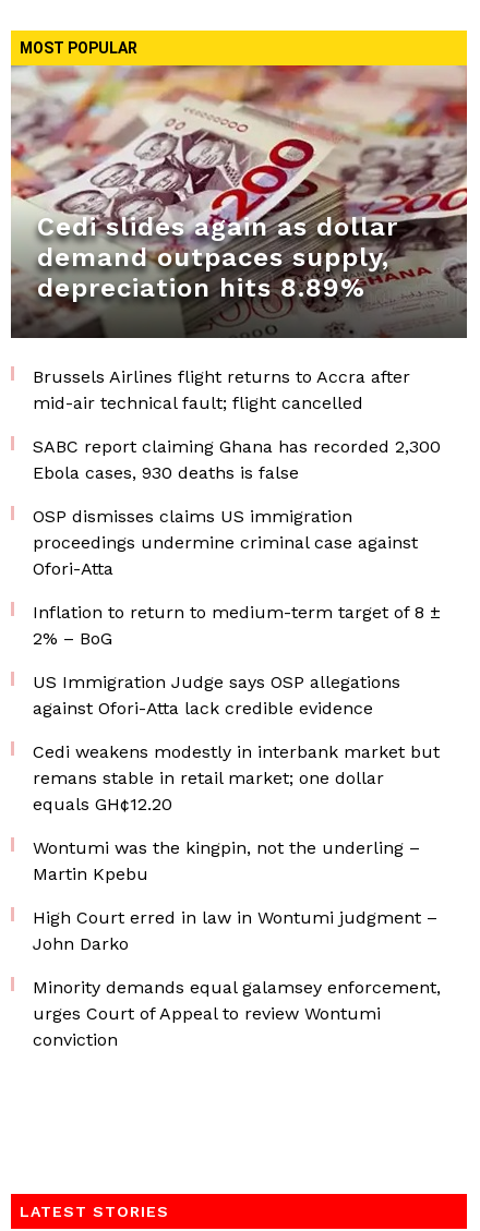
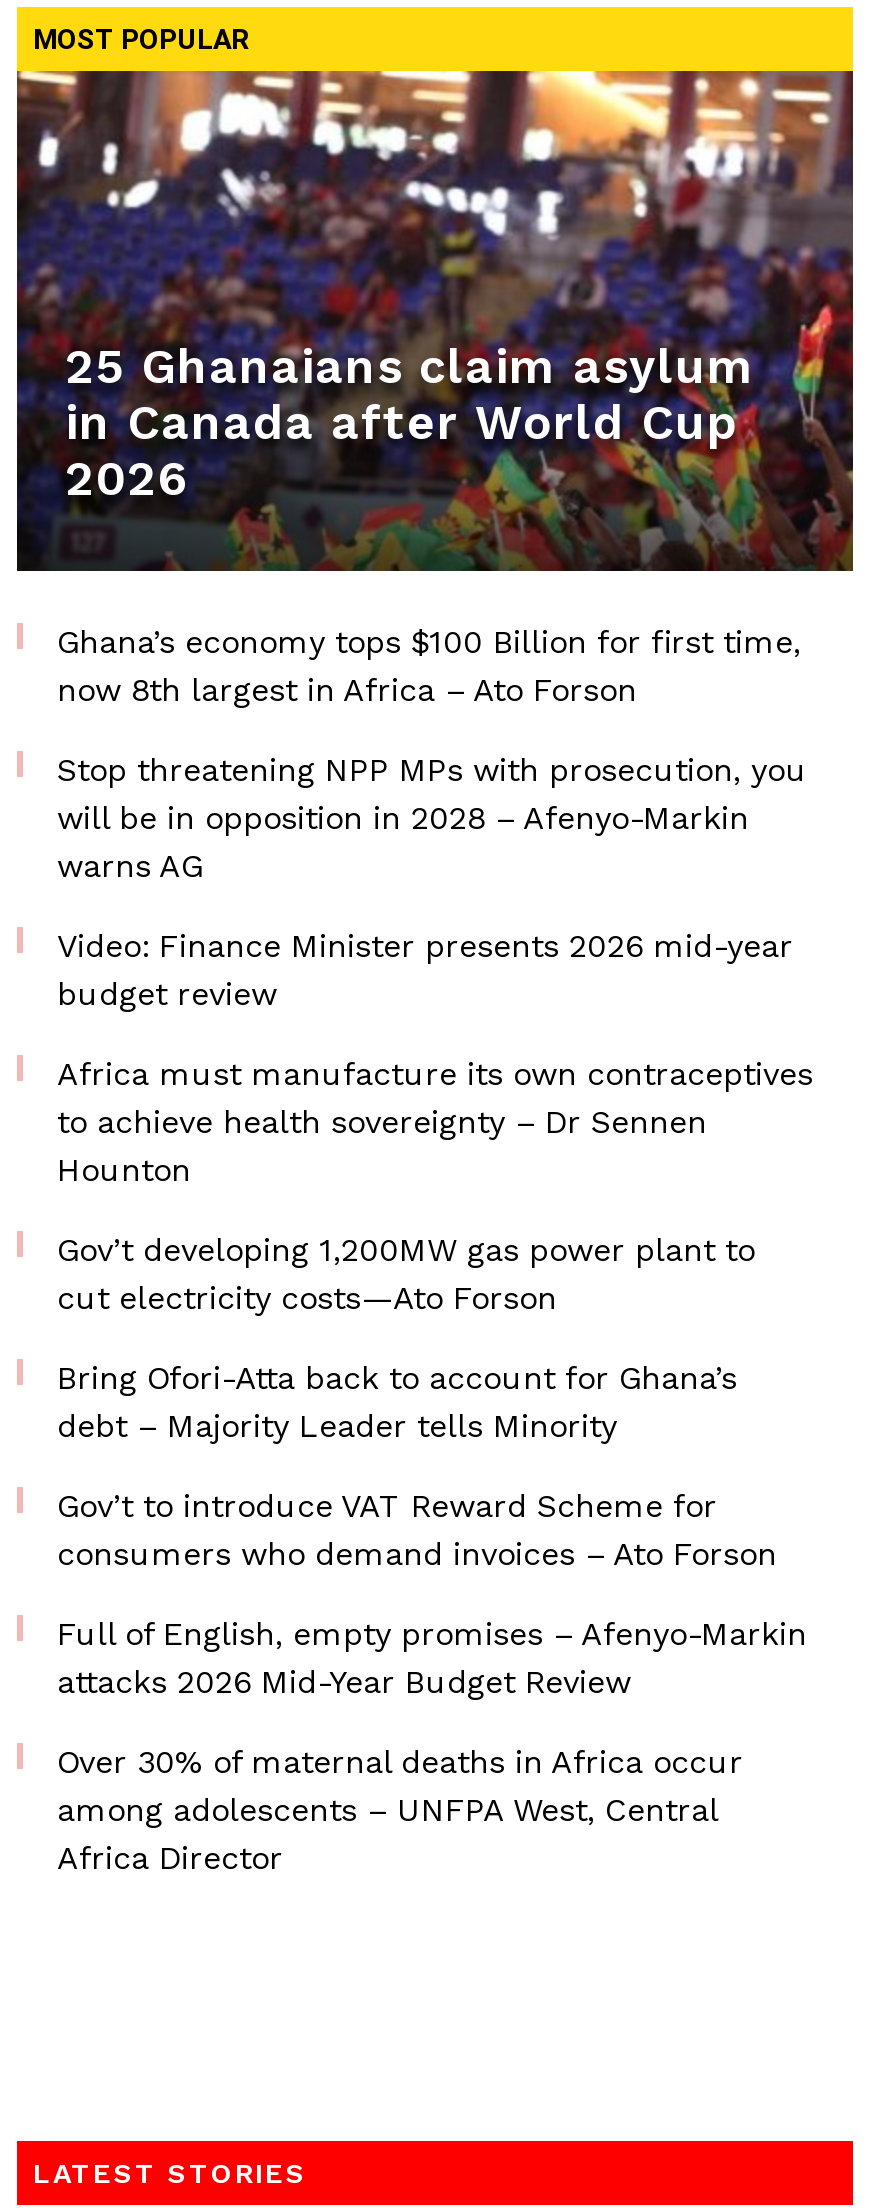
[10,64,468,338] [image] | Cedi slides again as dollar | demand outpaces supply, | depreciation hits 8.89% -> [15,69,855,571] [image] | 25 Ghanaians claim asylum | in Canada after World Cup | 2026
[33,366,410,413] Brussels Airlines flight returns to Accra after | mid-air technical fault; flight cancelled -> [57,623,801,709] Ghana’s economy tops $100 Billion for first time, | now 8th largest in Africa – Ato Forson
[33,436,441,483] SABC report claiming Ghana has recorded 2,300 | Ebola cases, 930 deaths is false -> [57,751,807,885] Stop threatening NPP MPs with prosecution, you | will be in opposition in 2028 – Afenyo-Markin | warns AG
[33,506,418,579] OSP dismisses claims US immigration | proceedings undermine criminal case against | Ofori-Atta -> [57,927,793,1013] Video: Finance Minister presents 2026 mid-year | budget review
[33,602,441,649] Inflation to return to medium-term target of 8 ± | 2% – BoG -> [57,1055,813,1189] Africa must manufacture its own contraceptives | to achieve health sovereignty – Dr Sennen | Hounton
[33,672,400,719] US Immigration Judge says OSP allegations | against Ofori-Atta lack credible evidence -> [57,1231,755,1317] Gov’t developing 1,200MW gas power plant to | cut electricity costs—Ato Forson
[33,741,440,814] Cedi weakens modestly in interbank market but | remans stable in retail market; one dollar | equals GH¢12.20 -> [57,1359,737,1445] Bring Ofori-Atta back to account for Ghana’s | debt – Majority Leader tells Minority
[33,837,420,884] Wontumi was the kingpin, not the underling – | Martin Kpebu -> [57,1487,777,1573] Gov’t to introduce VAT Reward Scheme for | consumers who demand invoices – Ato Forson
[33,907,437,954] High Court erred in law in Wontumi judgment – | John Darko -> [57,1615,807,1701] Full of English, empty promises – Afenyo-Markin | attacks 2026 Mid-Year Budget Review
[33,977,441,1050] Minority demands equal galamsey enforcement, | urges Court of Appeal to review Wontumi | conviction -> [57,1743,743,1877] Over 30% of maternal deaths in Africa occur | among adolescents – UNFPA West, Central | Africa Director

